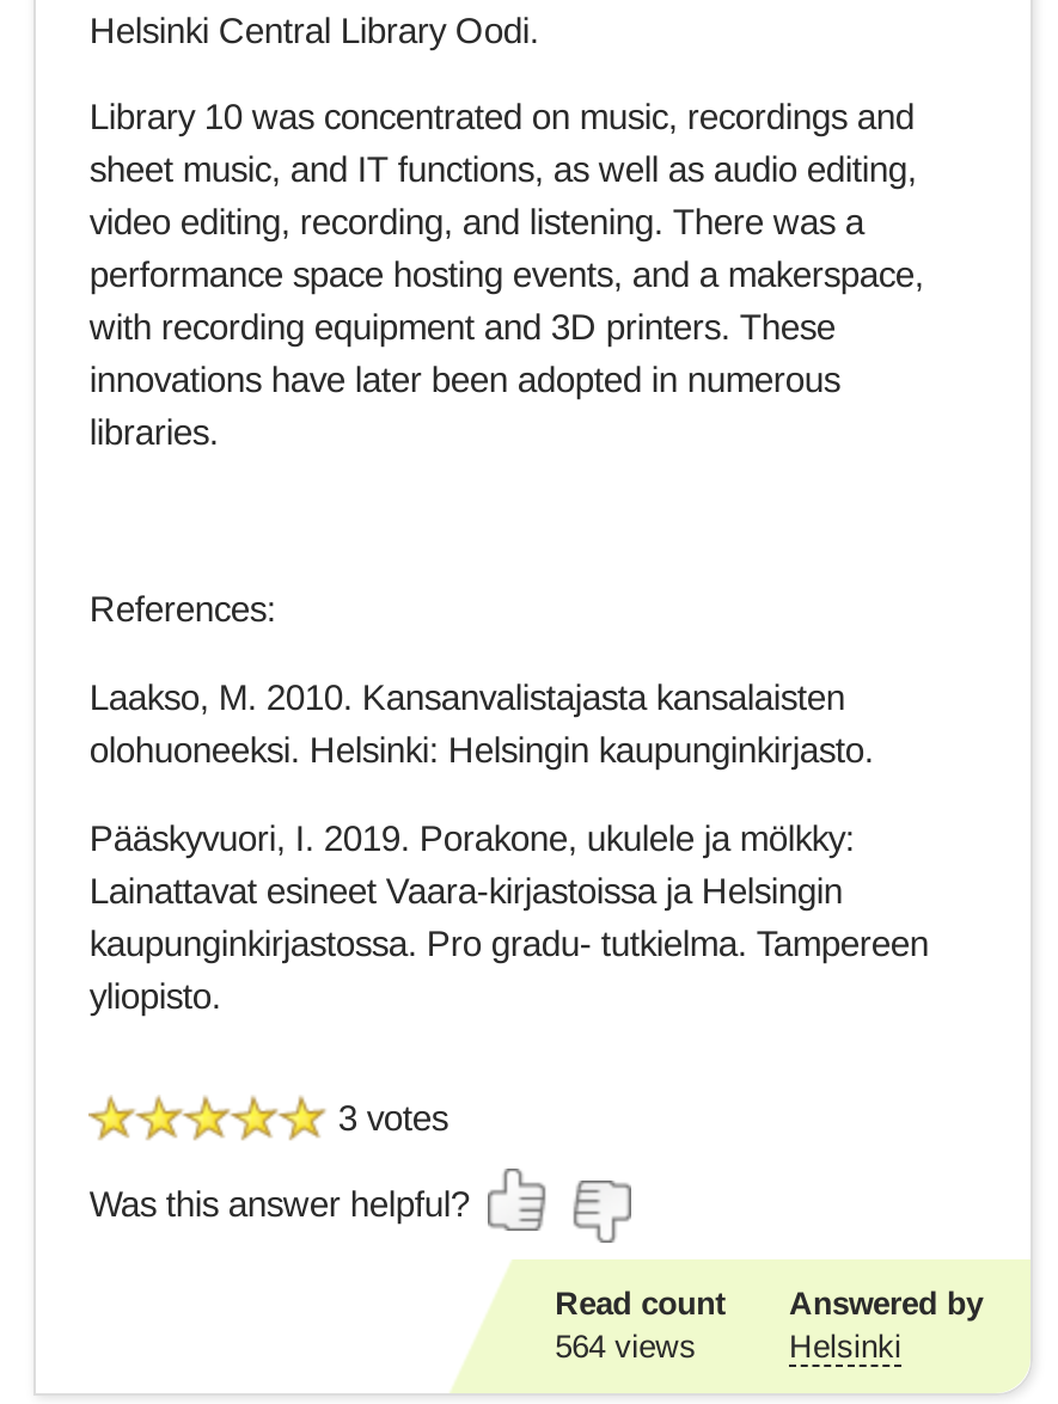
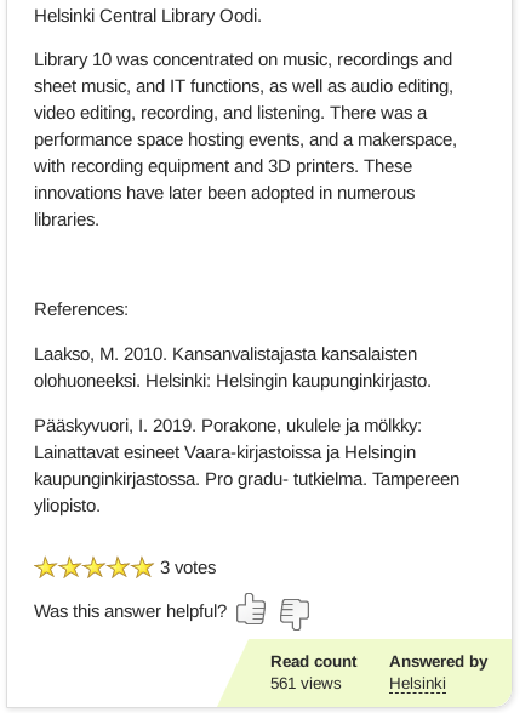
[555,1329,696,1365] 564 views -> [271,675,342,693] 561 views

